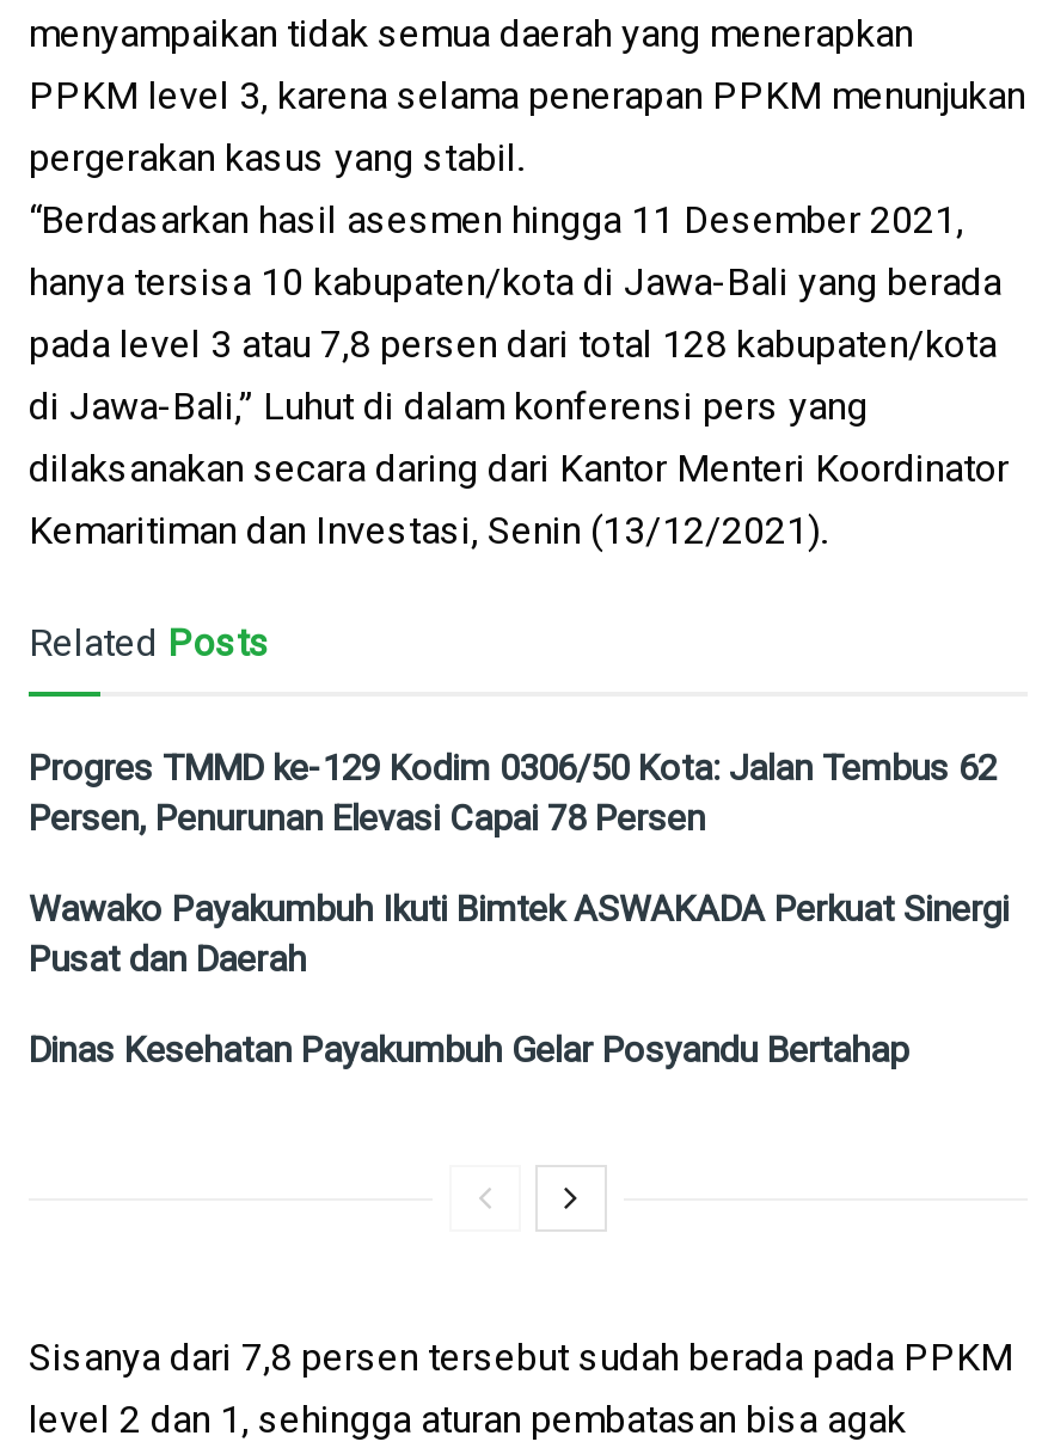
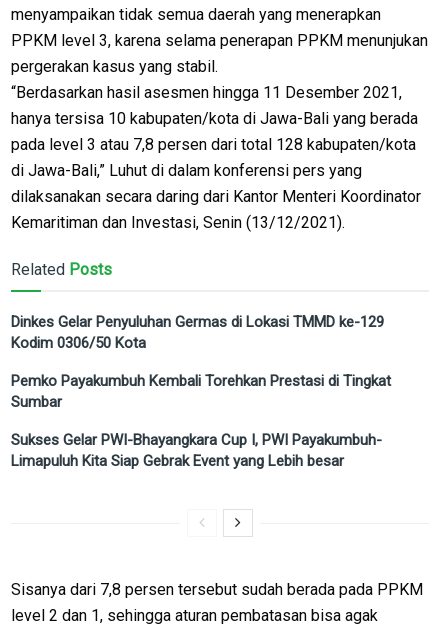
[29,748,997,841] Progres TMMD ke-129 Kodim 0306/50 Kota: Jalan Tembus 62 | Persen, Penurunan Elevasi Capai 78 Persen -> [11,313,384,352] Dinkes Gelar Penyuluhan Germas di Lokasi TMMD ke-129 | Kodim 0306/50 Kota
[29,889,1009,982] Wawako Payakumbuh Ikuti Bimtek ASWAKADA Perkuat Sinergi | Pusat dan Daerah -> [11,372,391,411] Pemko Payakumbuh Kembali Torehkan Prestasi di Tingkat | Sumbar
[29,1030,908,1073] Dinas Kesehatan Payakumbuh Gelar Posyandu Bertahap -> [11,431,382,470] Sukses Gelar PWI-Bhayangkara Cup I, PWI Payakumbuh- | Limapuluh Kita Siap Gebrak Event yang Lebih besar

